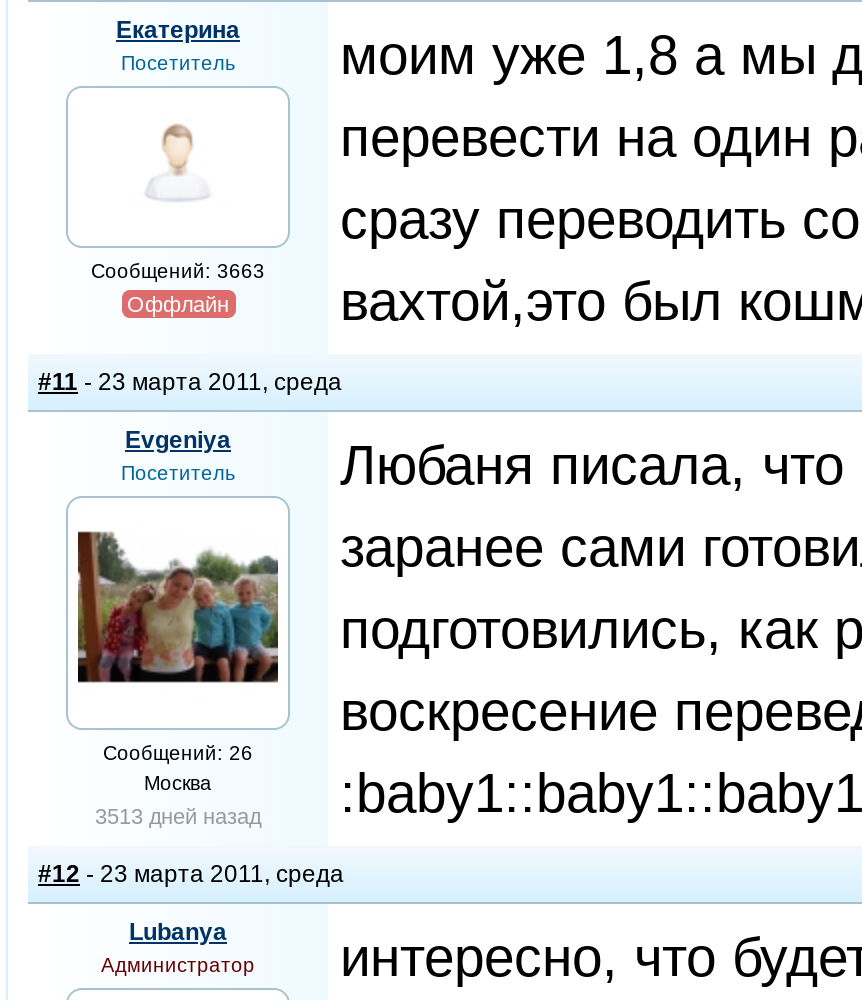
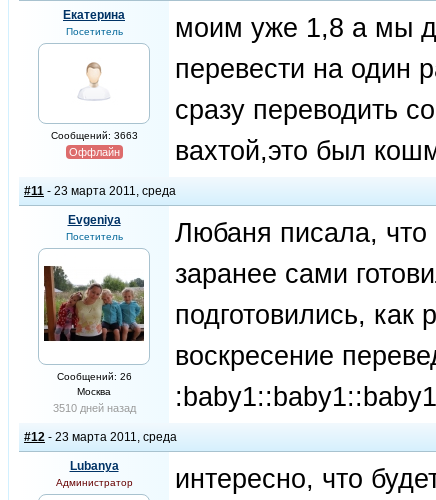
[95,804,261,828] 3513 дней назад -> [52,402,135,414] 3510 дней назад

